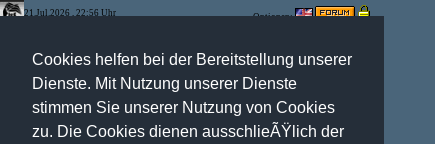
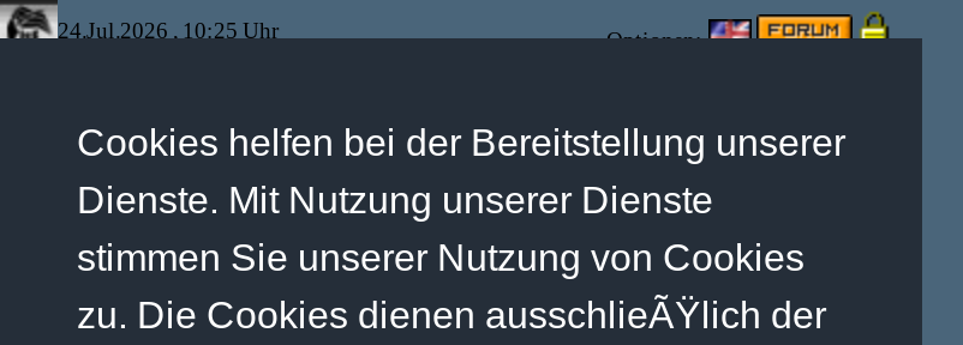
[24,8,116,18] 21.Jul.2026 , 22:56 Uhr -> [58,19,279,43] 24.Jul.2026 , 10:25 Uhr

